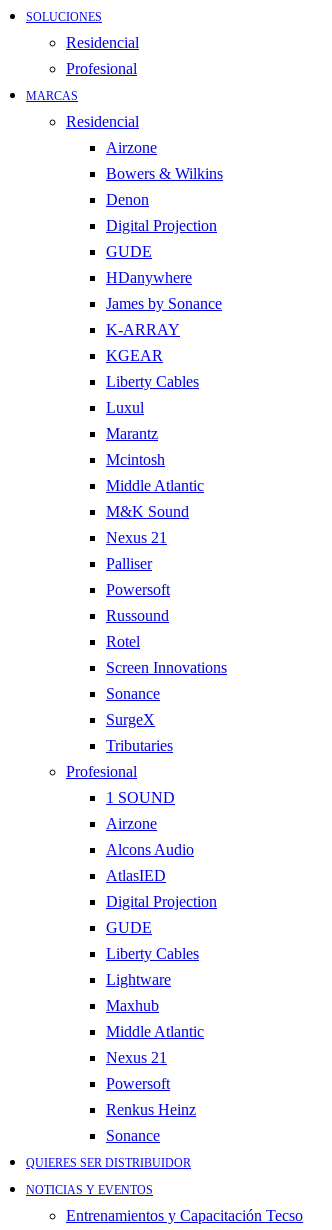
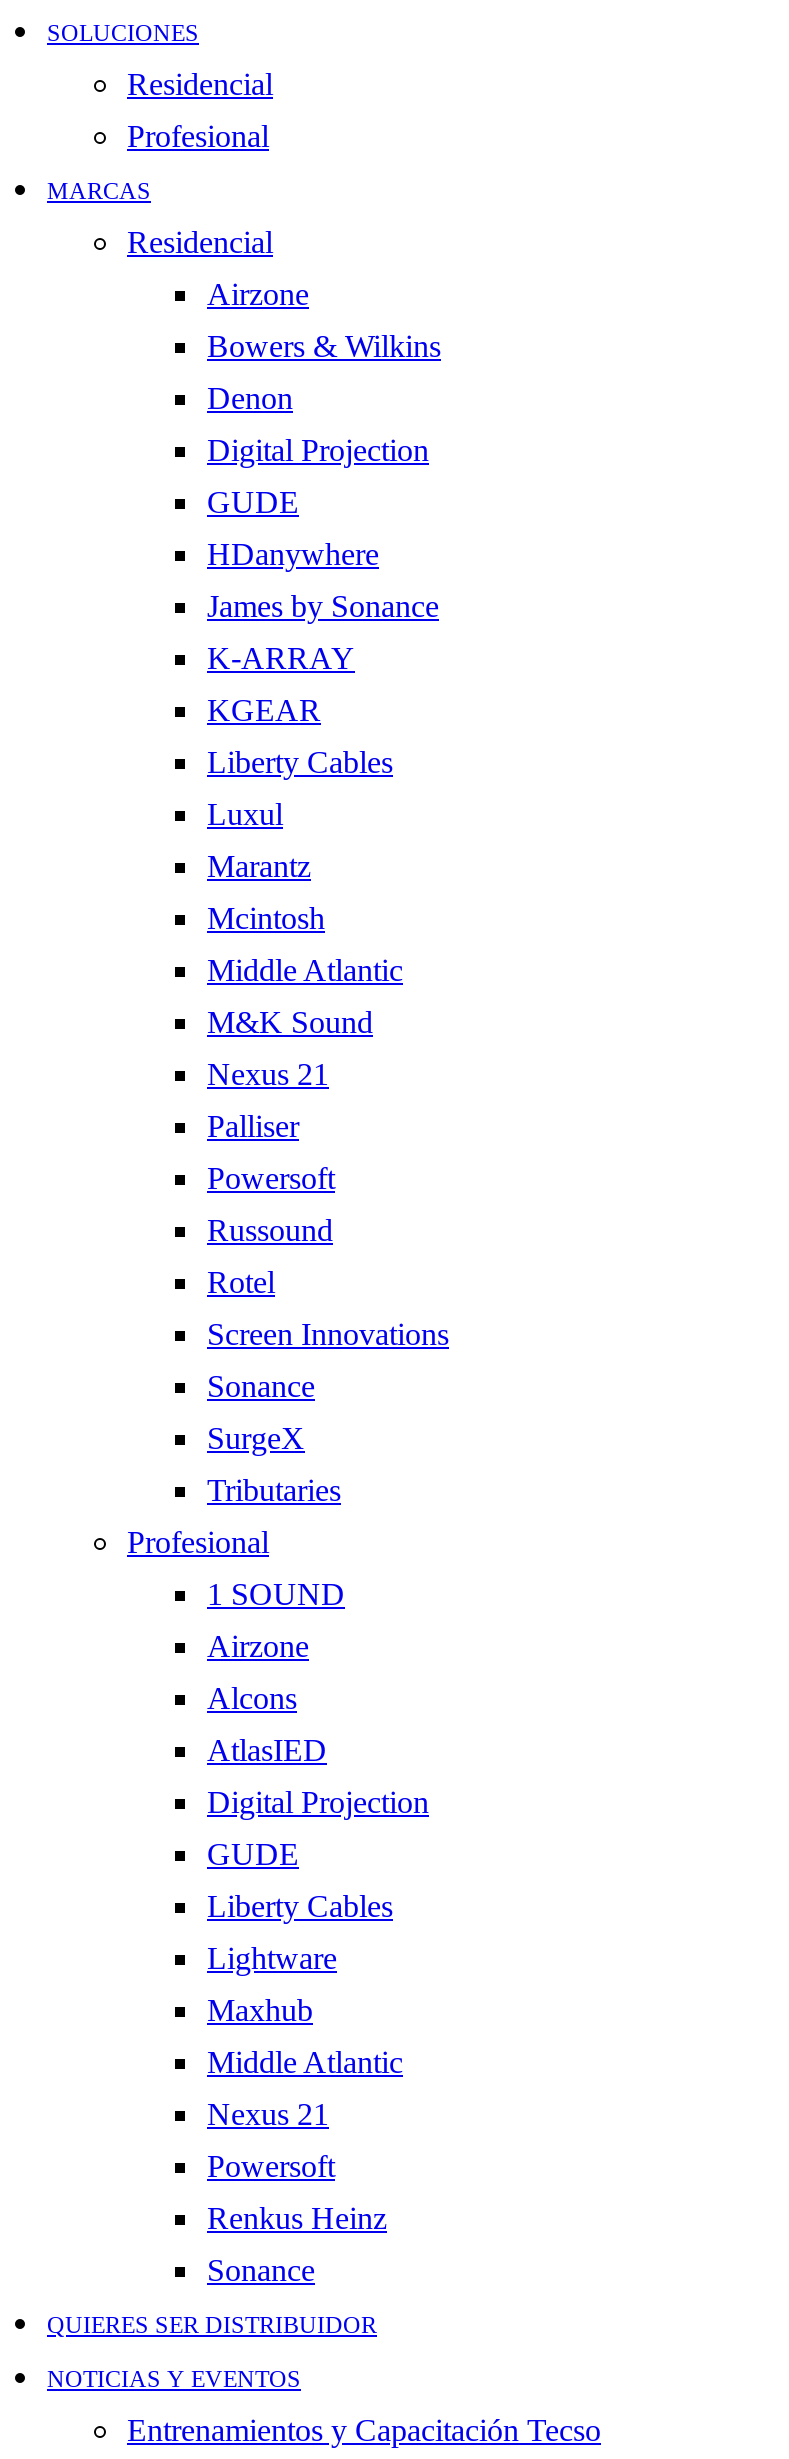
[106,841,194,858] Alcons Audio -> [207,1681,297,1715] Alcons

